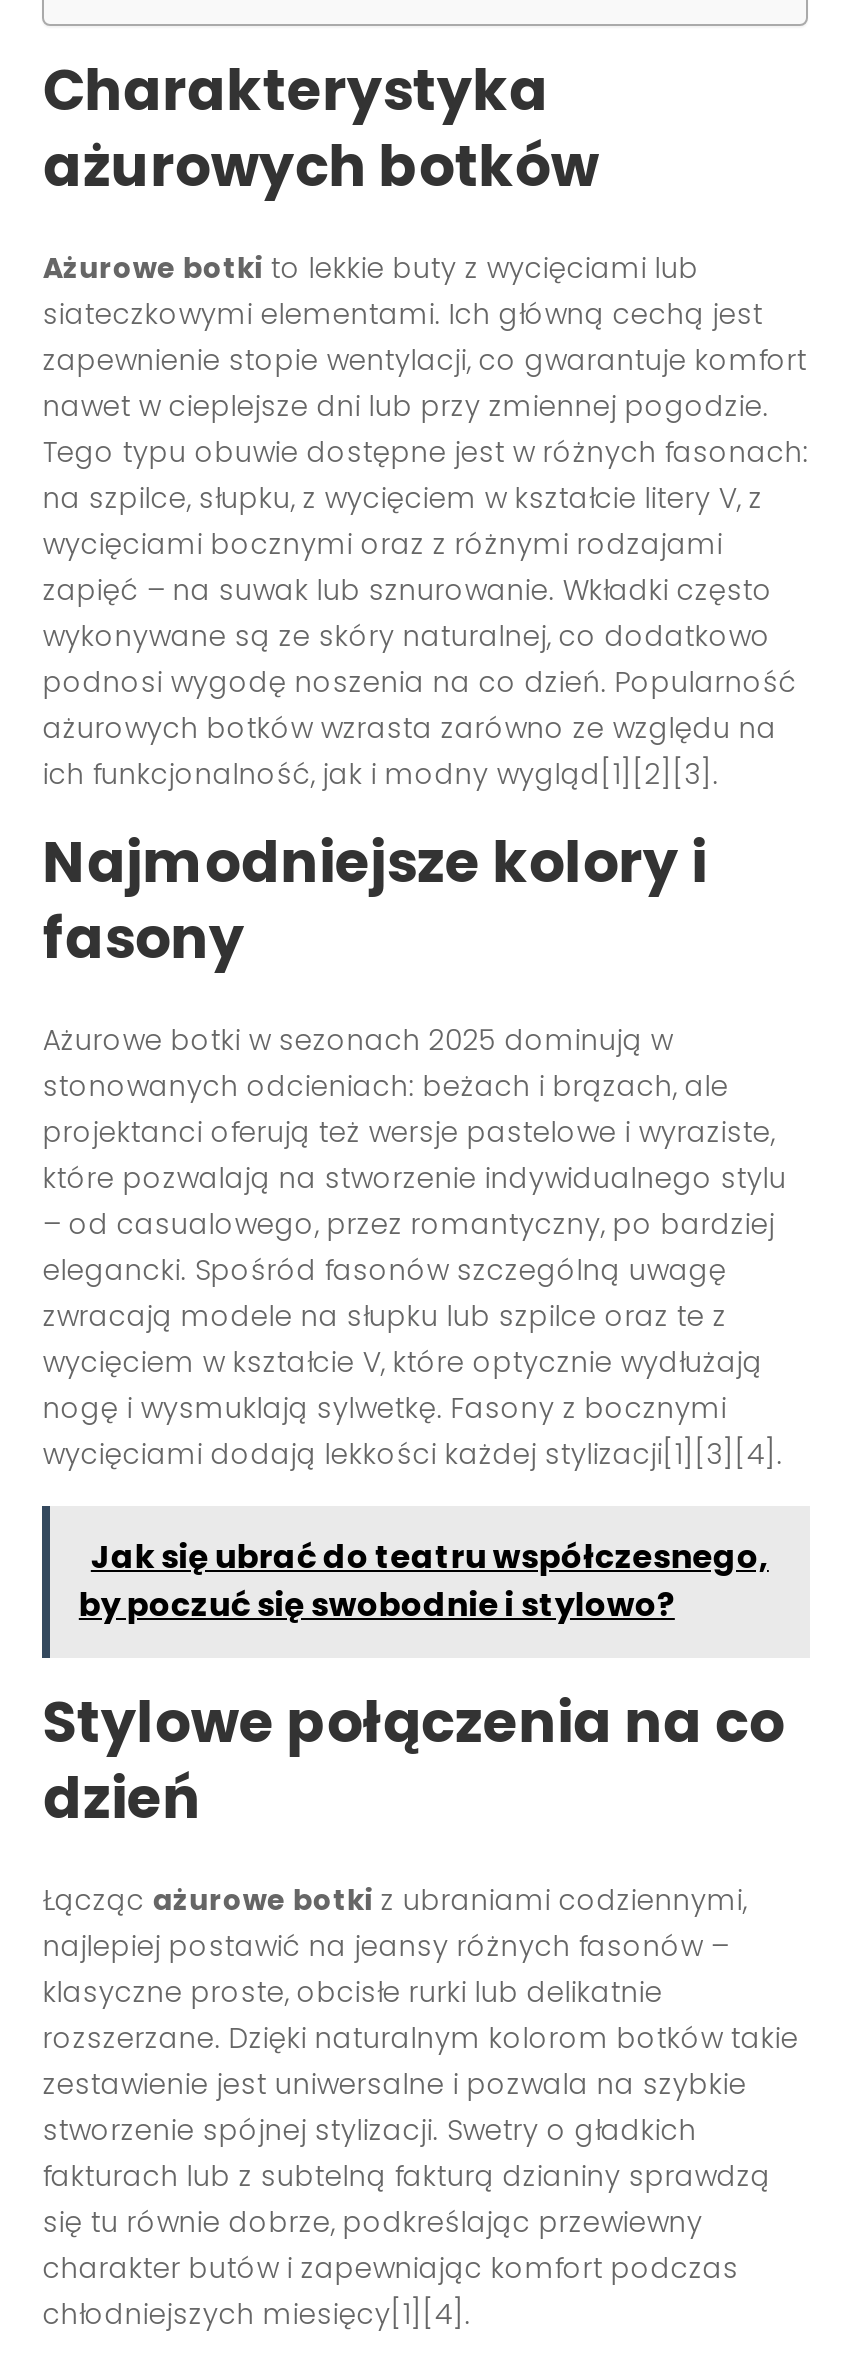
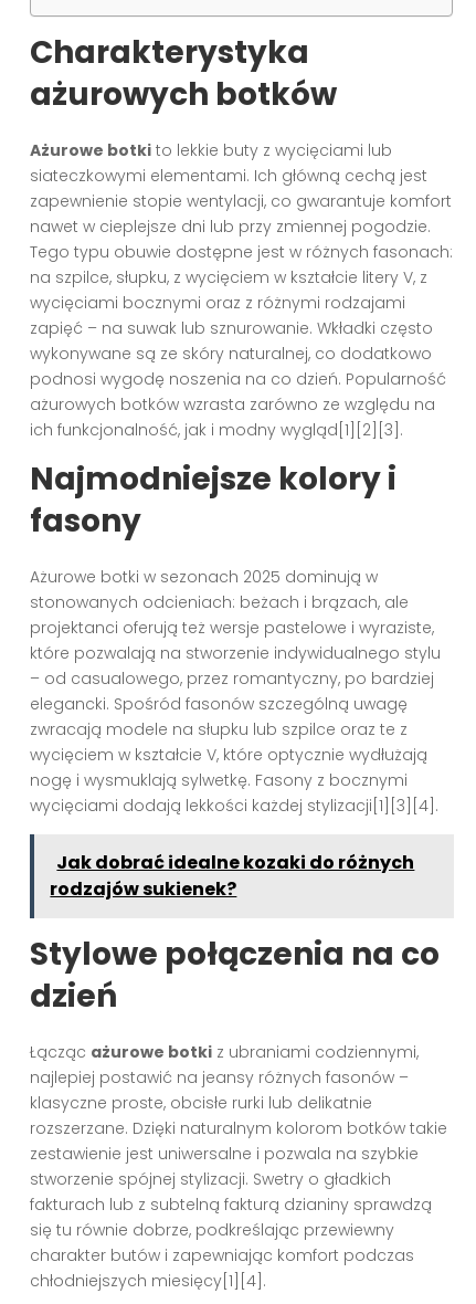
[79,1534,769,1628] Jak się ubrać do teatru współczesnego, | by poczuć się swobodnie i stylowo? -> [50,850,415,902] Jak dobrać idealne kozaki do różnych | rodzajów sukienek?

